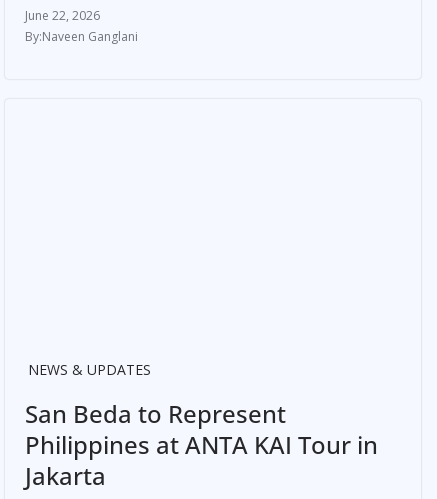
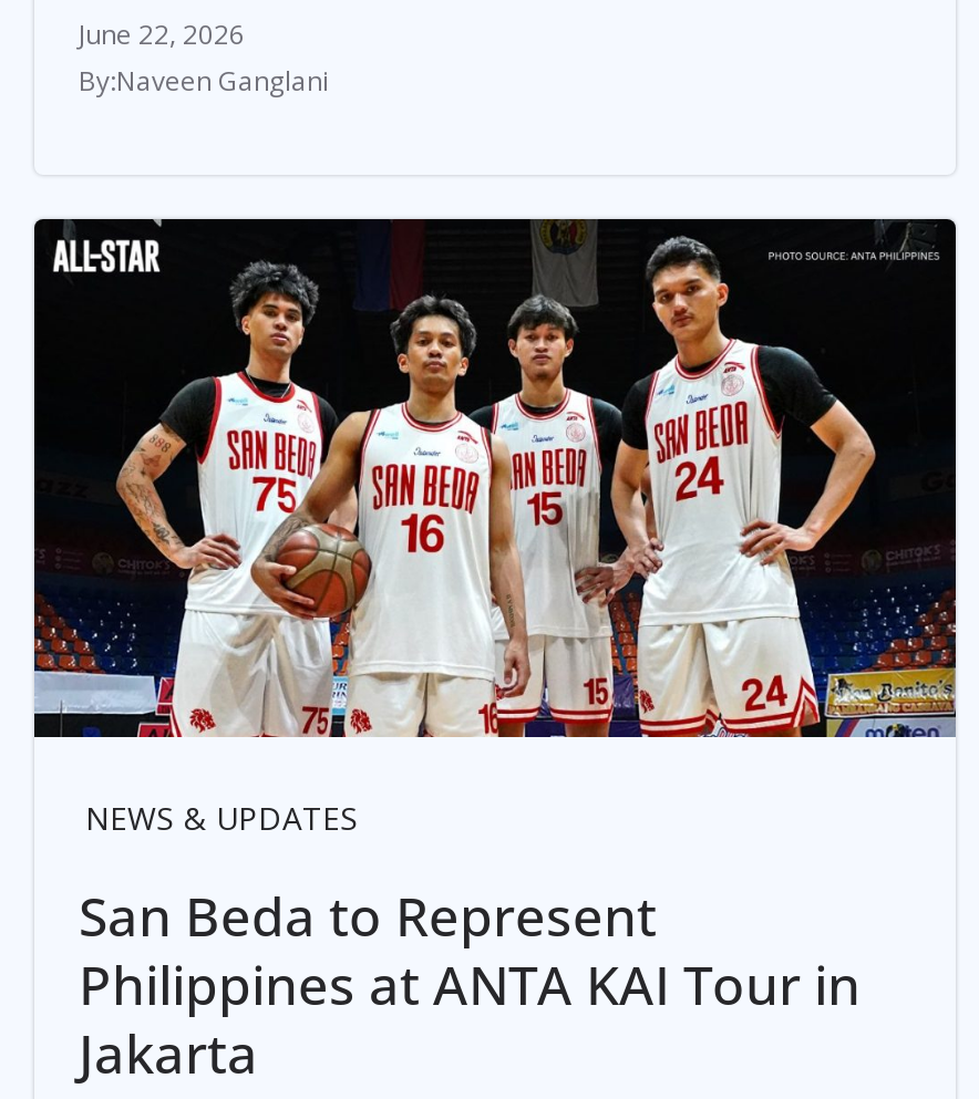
none -> [32,217,958,739] [image]

